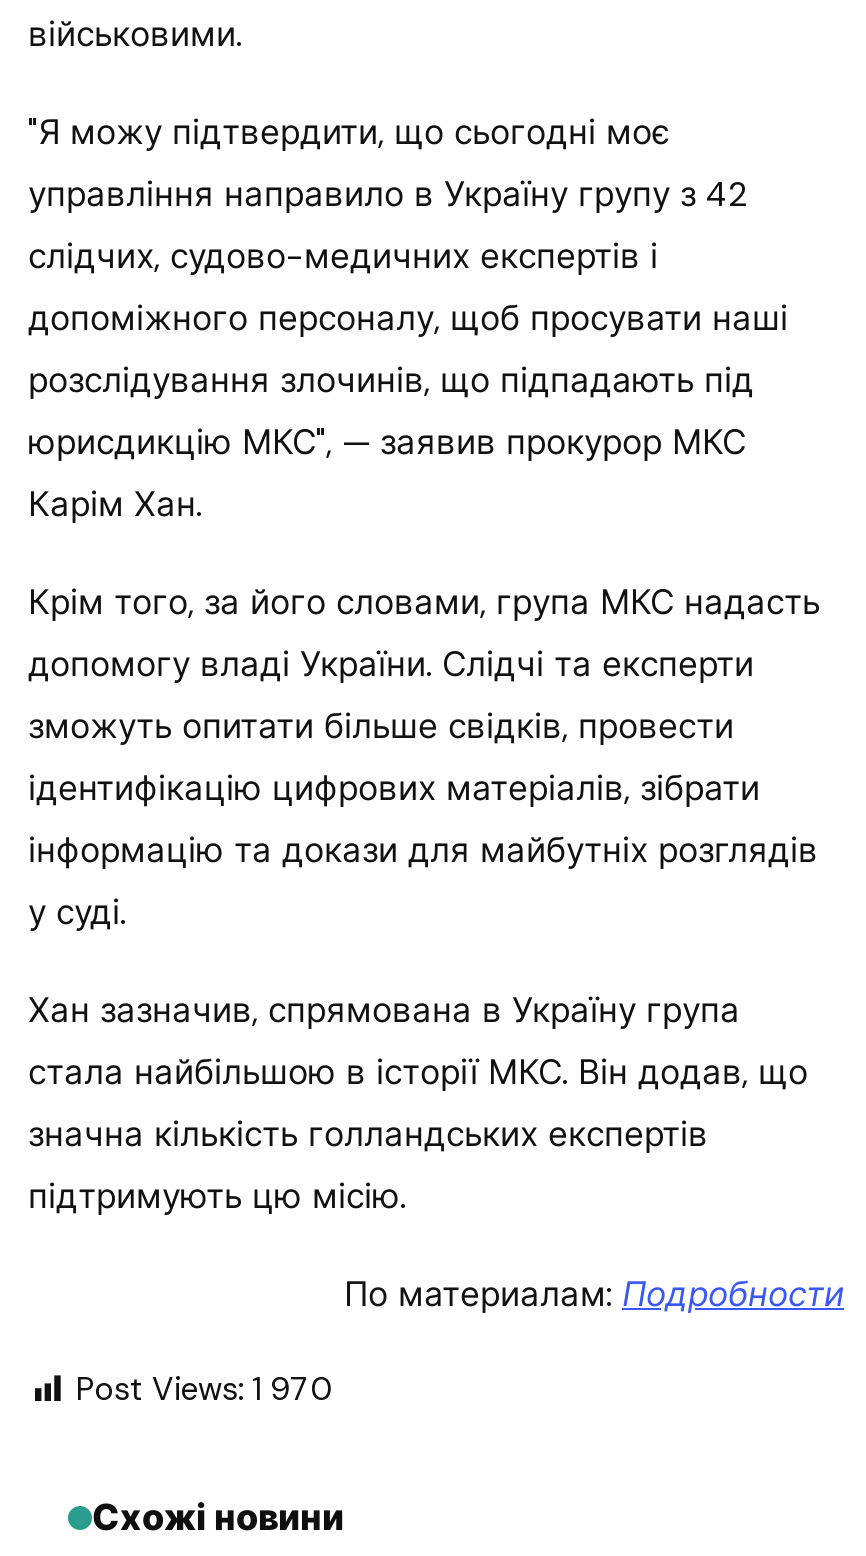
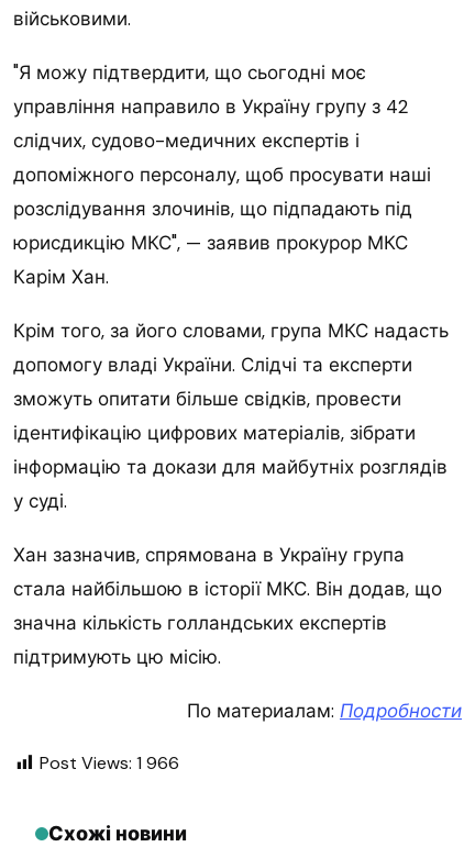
[76,1367,332,1409] Post Views: 1 970 -> [40,751,179,774] Post Views: 1 966

